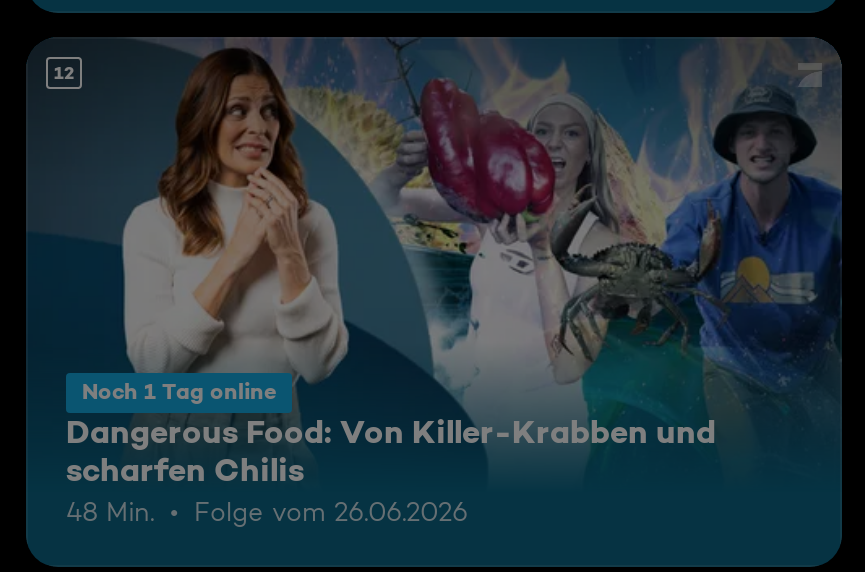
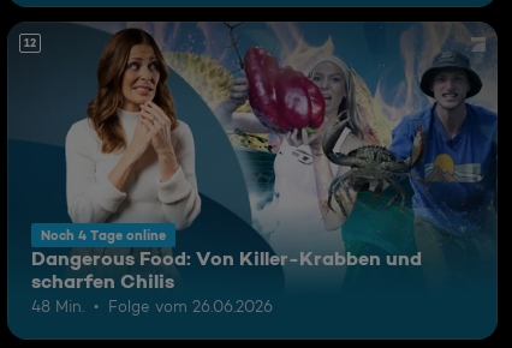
[82,377,276,405] Noch 1 Tag online -> [41,226,166,243] Noch 4 Tage online

